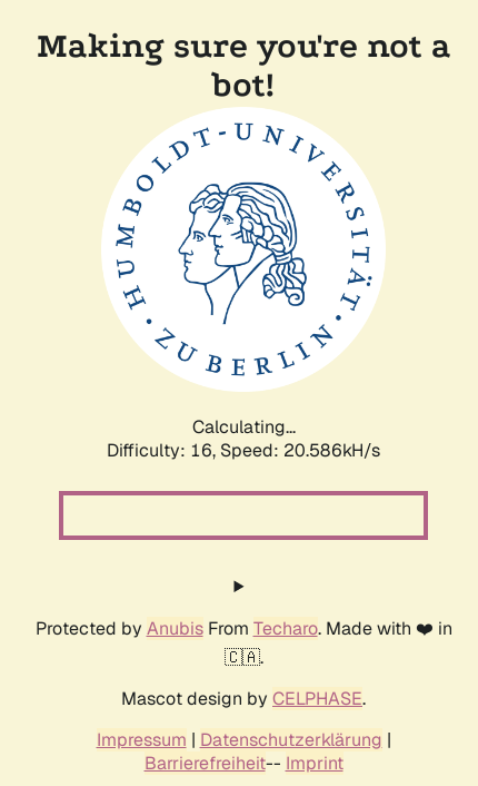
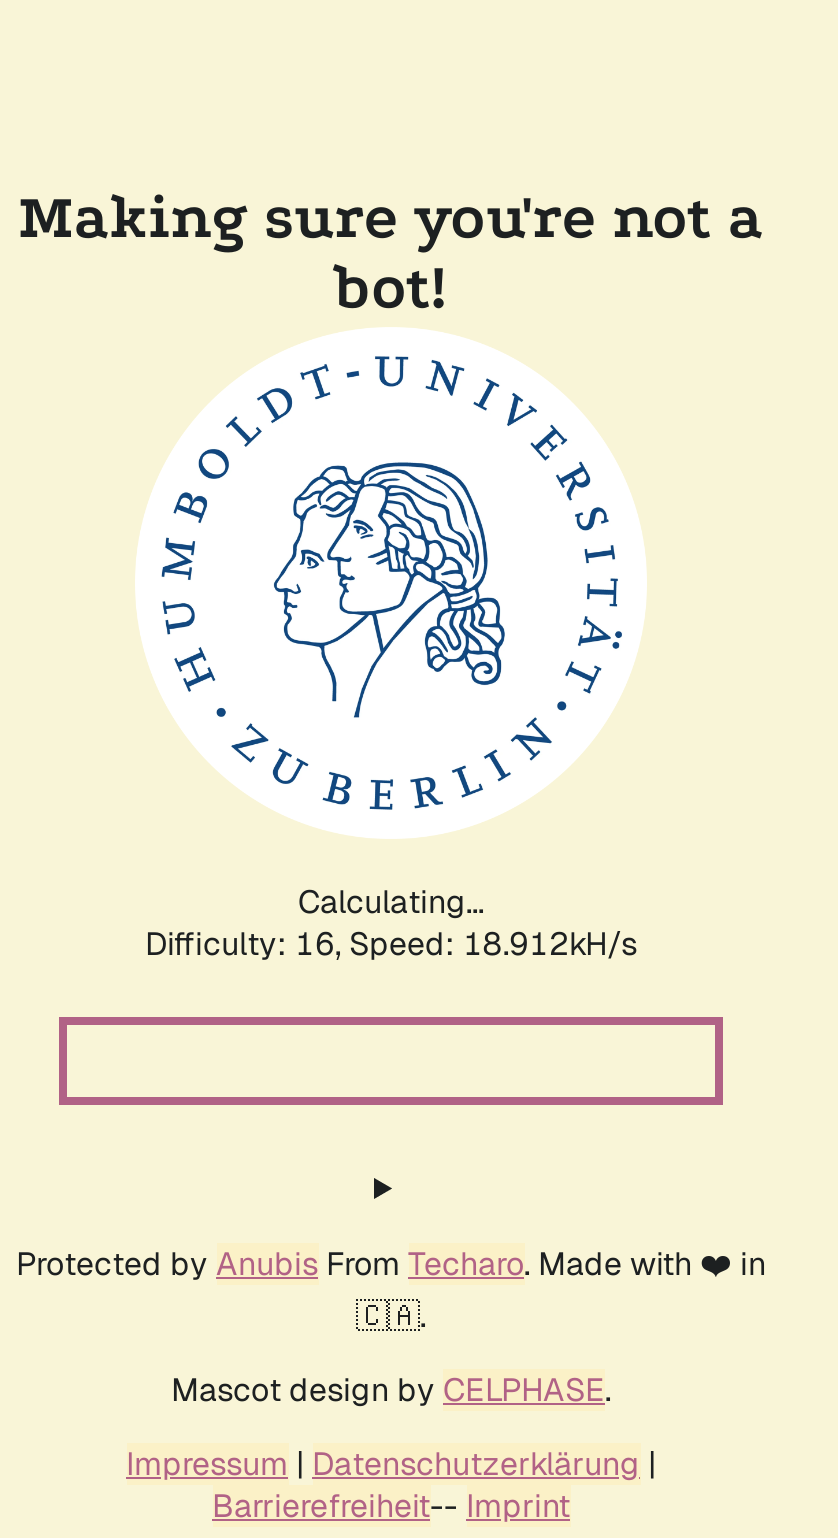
[107,439,380,462] Difficulty: 16, Speed: 20.586kH/s -> [145,923,637,965] Difficulty: 16, Speed: 18.912kH/s

